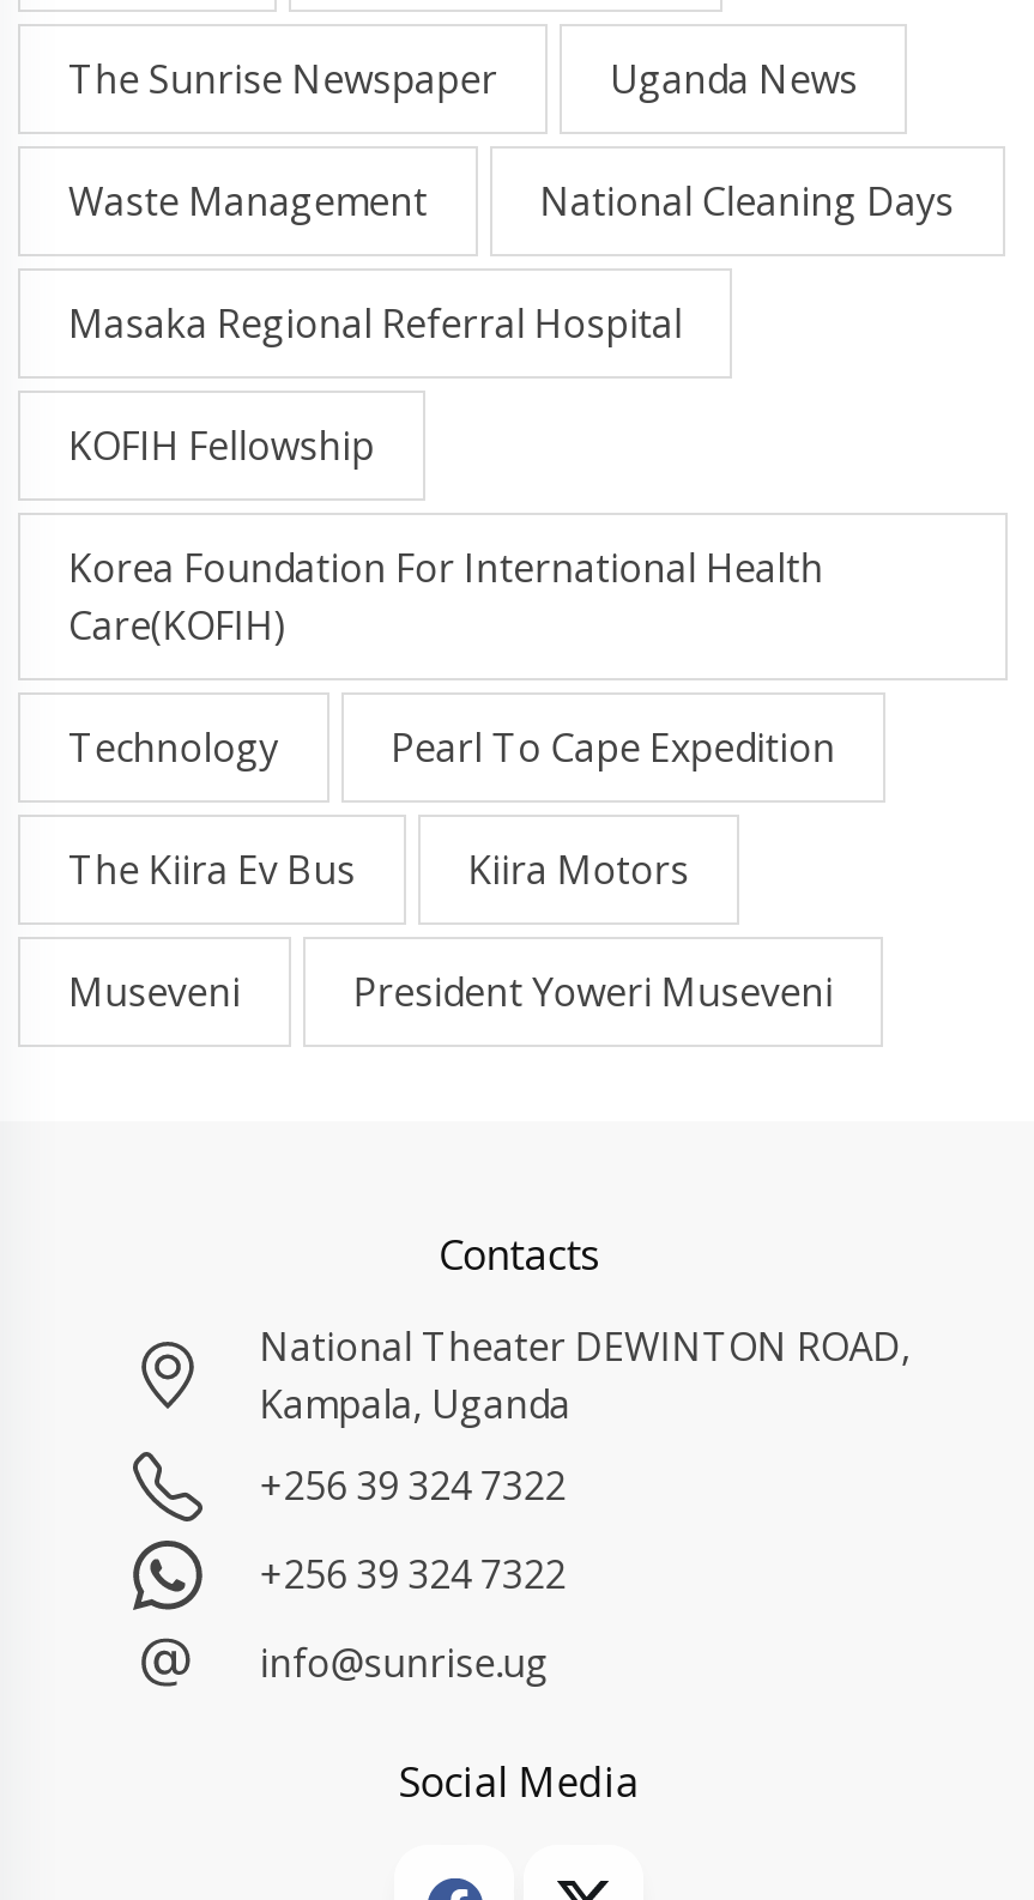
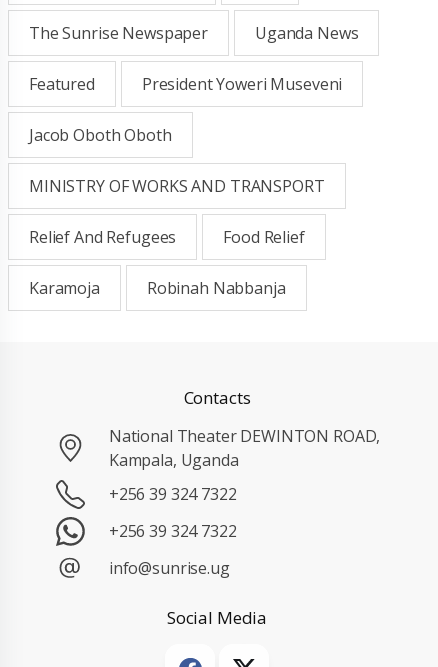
[68,175,954,1018] Waste Management | National Cleaning Days | Masaka Regional Referral Hospital | KOFIH Fellowship | Korea Foundation For International Health | Care(KOFIH) | Technology | Pearl To Cape Expedition | The Kiira Ev Bus | Kiira Motors | Museveni -> [29,73,95,95] Featured
moved [353,966,833,1018] -> [142,73,342,95]: President Yoweri Museveni
none -> [29,124,324,299] Jacob Oboth Oboth | MINISTRY OF WORKS AND TRANSPORT | Relief And Refugees | Food Relief | Karamoja | Robinah Nabbanja

